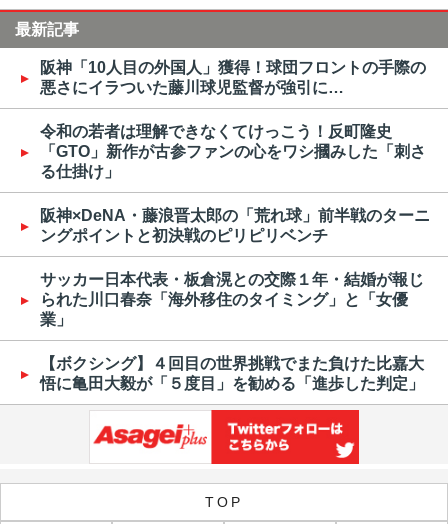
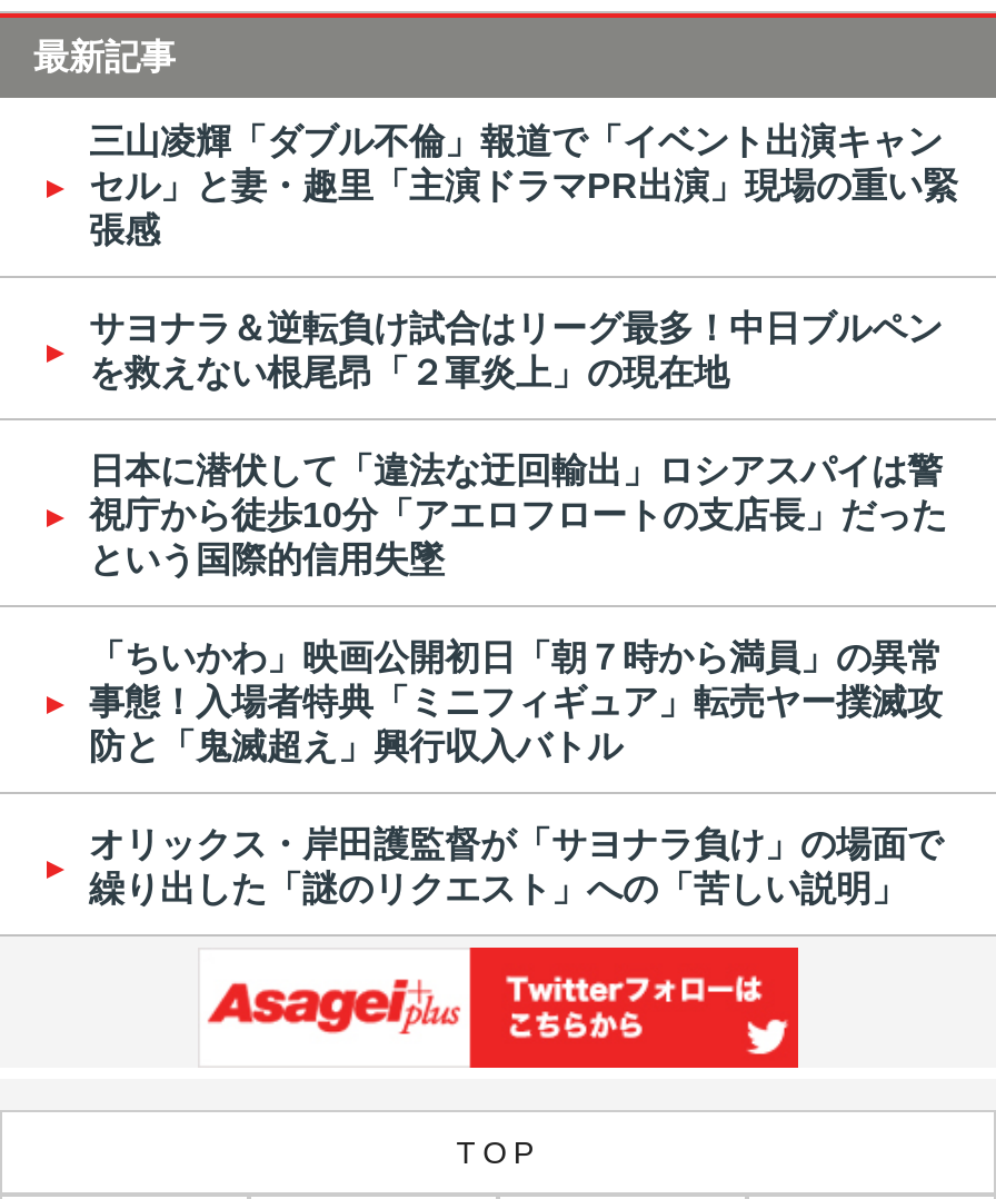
[40,59,426,96] 阪神「10人目の外国人」獲得！球団フロントの手際の | 悪さにイラついた藤川球児監督が強引に… -> [89,122,958,248] 三山凌輝「ダブル不倫」報道で「イベント出演キャン | セル」と妻・趣里「主演ドラマPR出演」現場の重い緊 | 張感
[40,123,426,180] 令和の若者は理解できなくてけっこう！反町隆史 | 「GTO」新作が古参ファンの心をワシ摑みした「刺さ | る仕掛け」 -> [89,309,943,391] サヨナラ＆逆転負け試合はリーグ最多！中日ブルペン | を救えない根尾昂「２軍炎上」の現在地
[40,207,430,244] 阪神×DeNA・藤浪晋太郎の「荒れ球」前半戦のターニ | ングポイントと初決戦のピリピリベンチ -> [89,451,947,578] 日本に潜伏して「違法な迂回輸出」ロシアスパイは警 | 視庁から徒歩10分「アエロフロートの支店長」だった | という国際的信用失墜
[40,271,424,328] サッカー日本代表・板倉滉との交際１年・結婚が報じ | られた川口春奈「海外移住のタイミング」と「女優 | 業」 -> [89,638,943,765] 「ちいかわ」映画公開初日「朝７時から満員」の異常 | 事態！入場者特典「ミニフィギュア」転売ヤー撲滅攻 | 防と「鬼滅超え」興行収入バトル
[40,355,424,392] 【ボクシング】４回目の世界挑戦でまた負けた比嘉大 | 悟に亀田大毅が「５度目」を勧める「進歩した判定」 -> [89,825,943,907] オリックス・岸田護監督が「サヨナラ負け」の場面で | 繰り出した「謎のリクエスト」への「苦しい説明」

